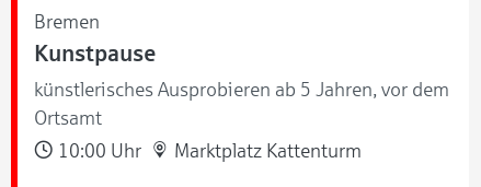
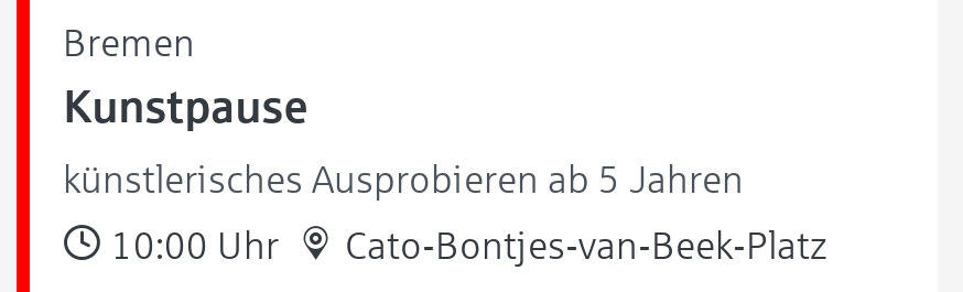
[34,79,449,129] künstlerisches Ausprobieren ab 5 Jahren, vor dem | Ortsamt -> [63,157,744,201] künstlerisches Ausprobieren ab 5 Jahren
[170,140,362,162] Marktplatz Kattenturm -> [336,223,827,268] Cato-Bontjes-van-Beek-Platz

